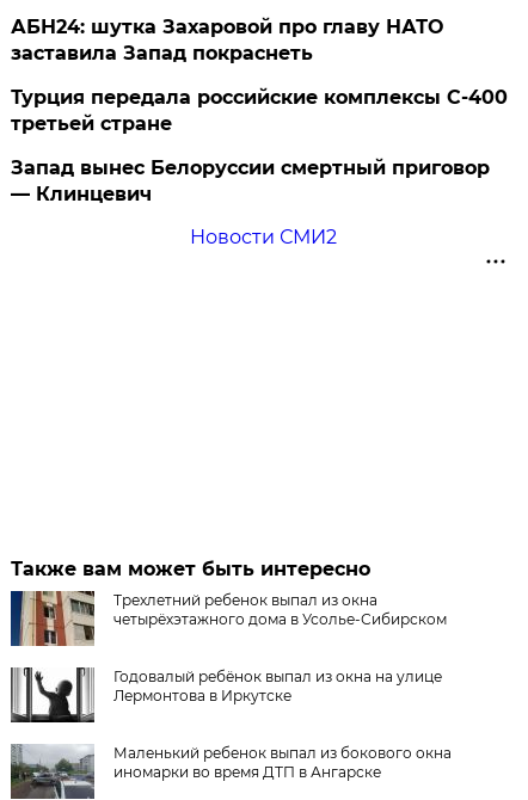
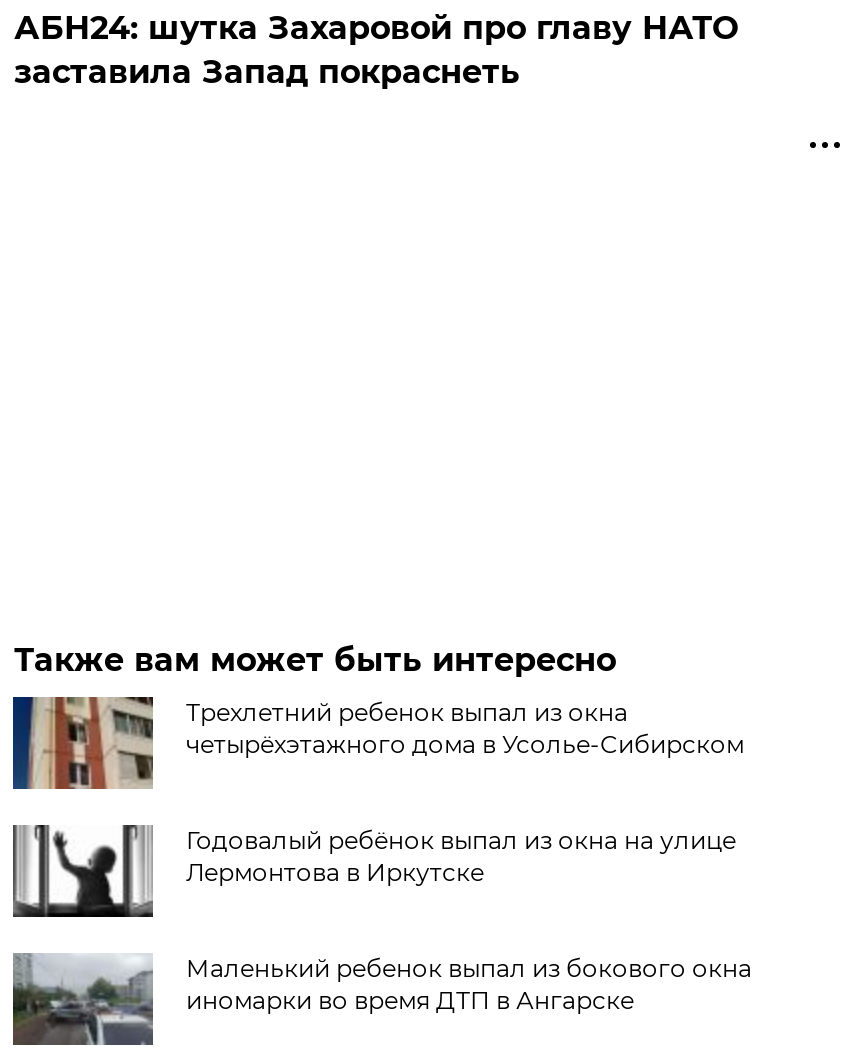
[11,86,508,248] Турция передала российские комплексы С-400 | третьей стране | Запад вынес Белоруссии смертный приговор | — Клинцевич | Новости СМИ2 -> none

